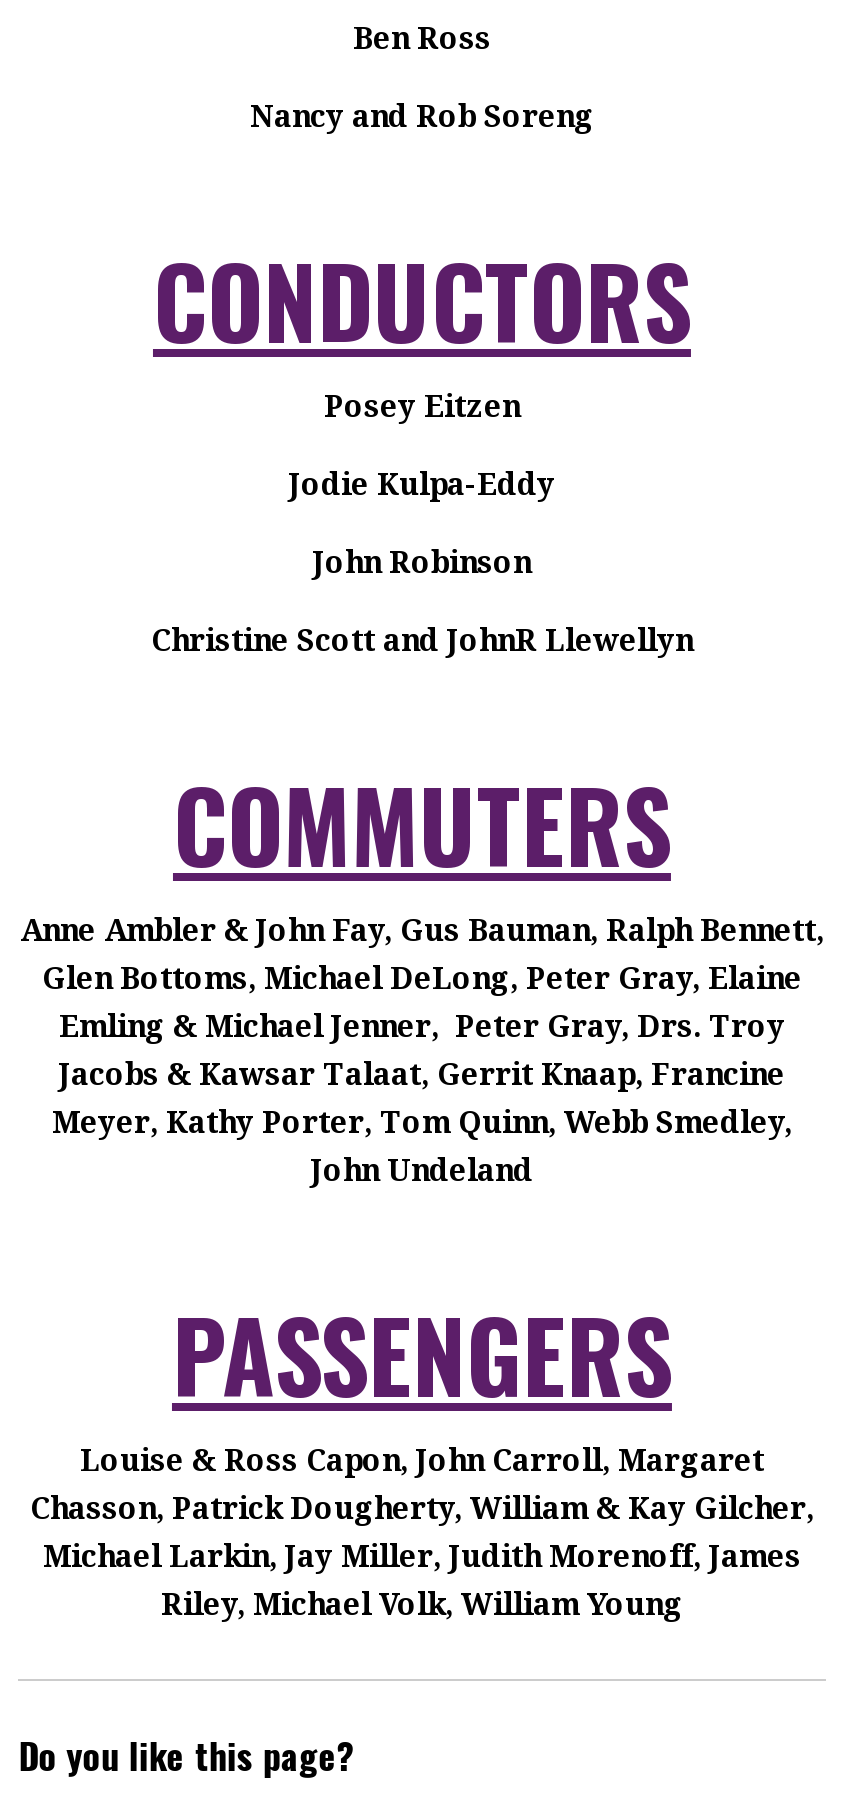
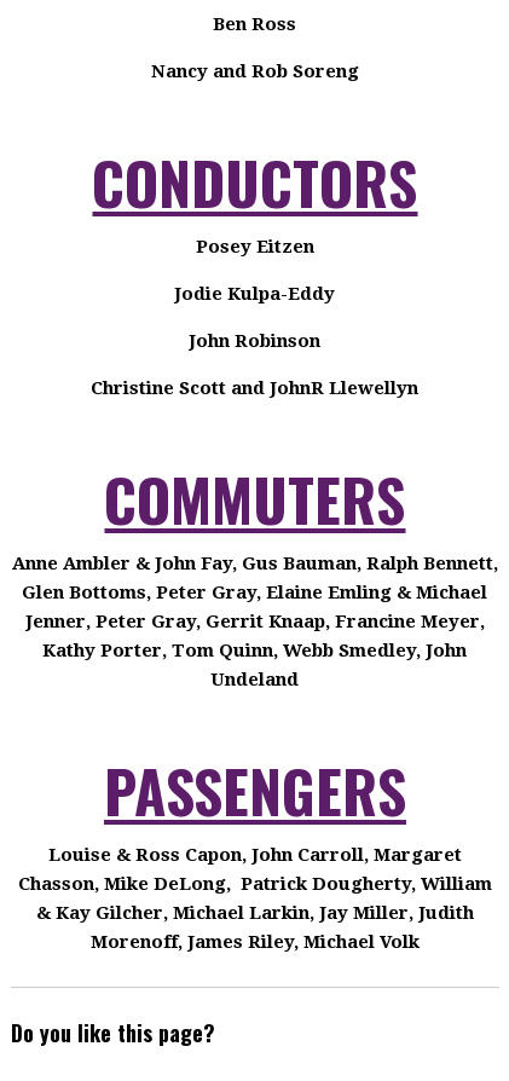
[42,961,802,1189] Glen Bottoms, Michael DeLong, Peter Gray, Elaine | Emling & Michael Jenner, Peter Gray, Drs. Troy | Jacobs & Kawsar Talaat, Gerrit Knaap, Francine | Meyer, Kathy Porter, Tom Quinn, Webb Smedley, | John Undeland -> [22,582,488,690] Glen Bottoms, Peter Gray, Elaine Emling & Michael | Jenner, Peter Gray, Gerrit Knaap, Francine Meyer, | Kathy Porter, Tom Quinn, Webb Smedley, John | Undeland
[30,1491,814,1623] Chasson, Patrick Dougherty, William & Kay Gilcher, | Michael Larkin, Jay Miller, Judith Morenoff, James | Riley, Michael Volk, William Young -> [18,873,492,953] Chasson, Mike DeLong, Patrick Dougherty, William | & Kay Gilcher, Michael Larkin, Jay Miller, Judith | Morenoff, James Riley, Michael Volk

